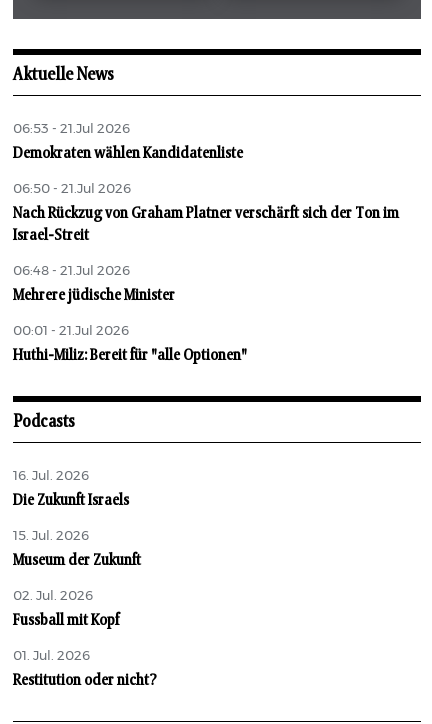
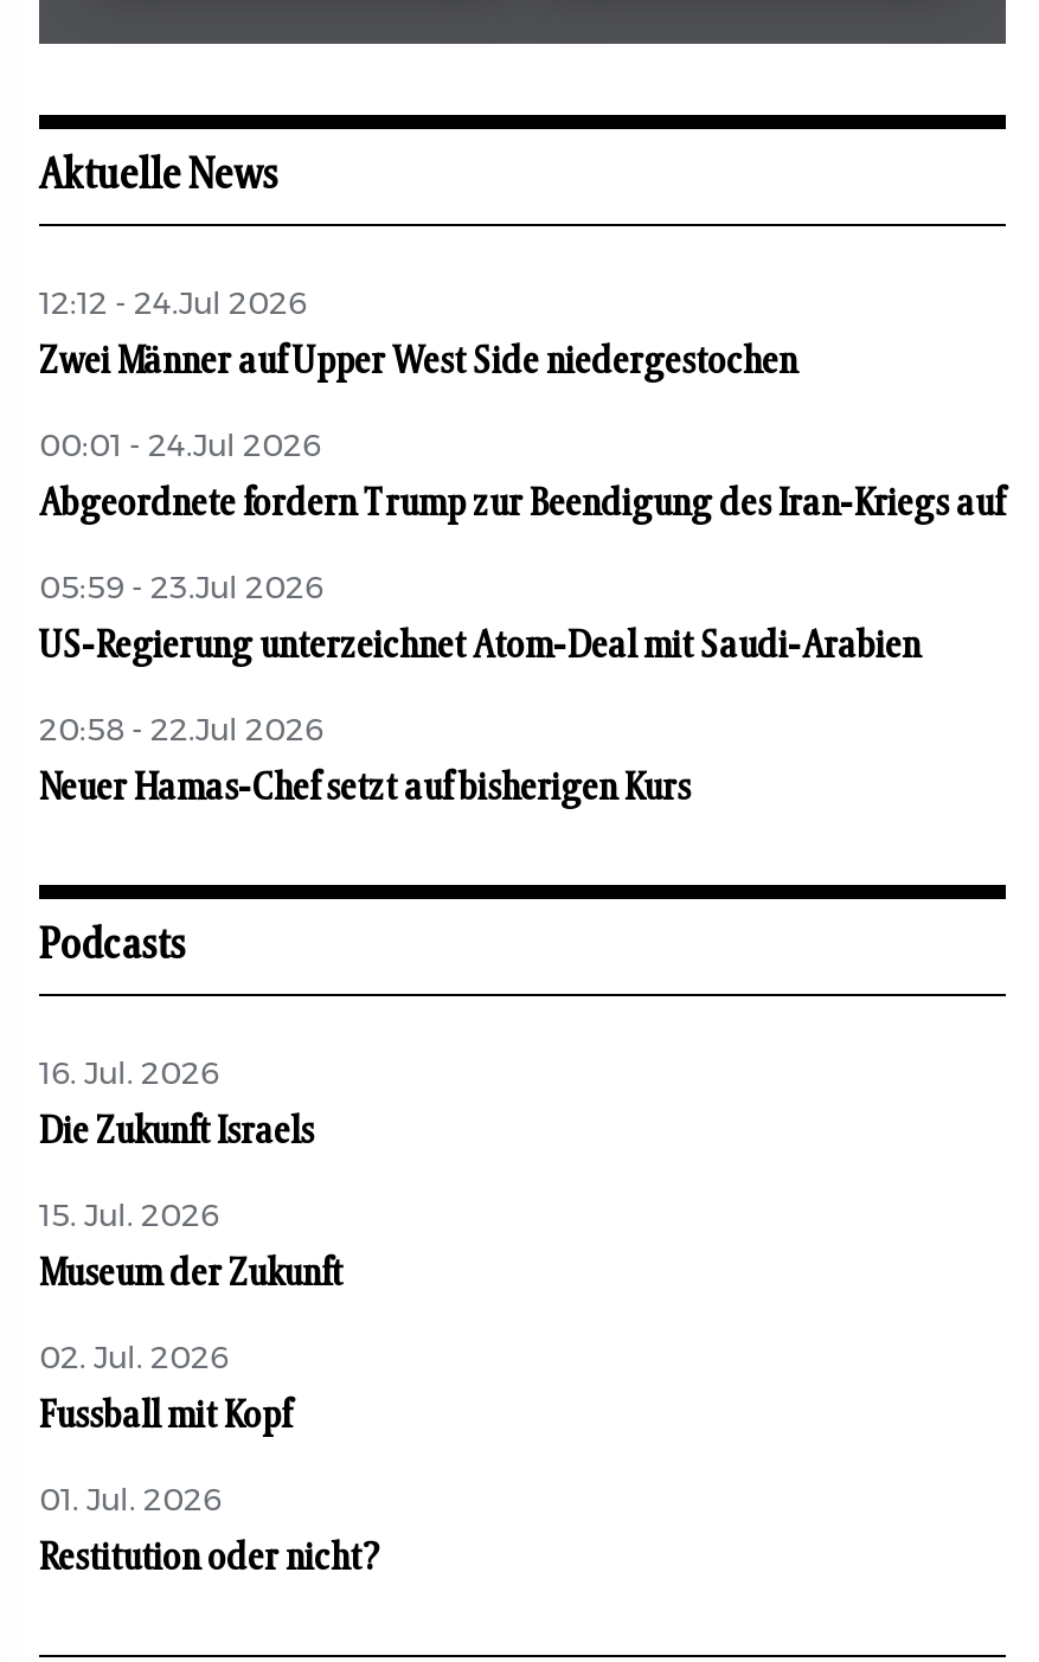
[13,123,130,136] 06:53 - 21.Jul 2026 -> [39,291,307,322] 12:12 - 24.Jul 2026
[13,145,243,161] Demokraten wählen Kandidatenliste -> [39,343,797,381] Zwei Männer auf Upper West Side niedergestochen
[13,183,131,196] 06:50 - 21.Jul 2026 -> [39,433,321,464] 00:01 - 24.Jul 2026
[13,205,399,243] Nach Rückzug von Graham Platner verschärft sich der Ton im | Israel-Streit -> [39,485,1003,523] Abgeordnete fordern Trump zur Beendigung des Iran-Kriegs auf
[13,265,130,278] 06:48 - 21.Jul 2026 -> [39,575,323,606] 05:59 - 23.Jul 2026
[13,287,175,303] Mehrere jüdische Minister -> [39,628,921,666] US-Regierung unterzeichnet Atom-Deal mit Saudi-Arabien
[13,325,129,338] 00:01 - 21.Jul 2026 -> [39,718,323,748] 20:58 - 22.Jul 2026
[13,347,247,363] Huthi-Miliz: Bereit für "alle Optionen" -> [39,770,691,808] Neuer Hamas-Chef setzt auf bisherigen Kurs

